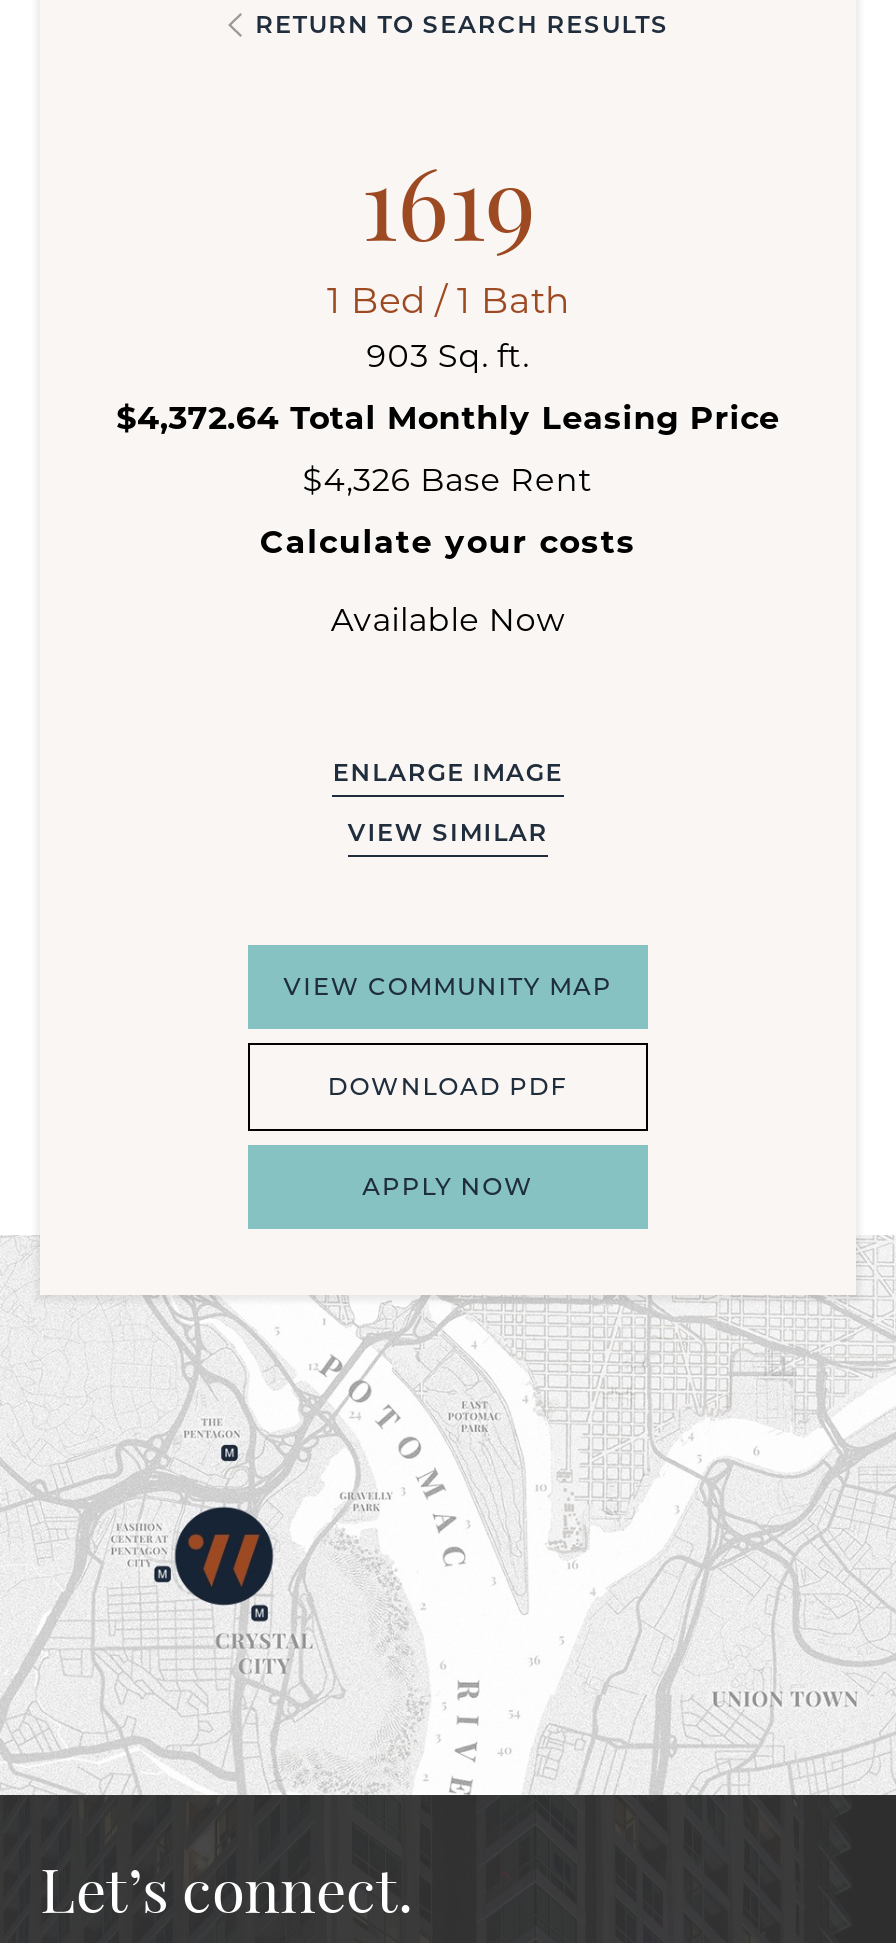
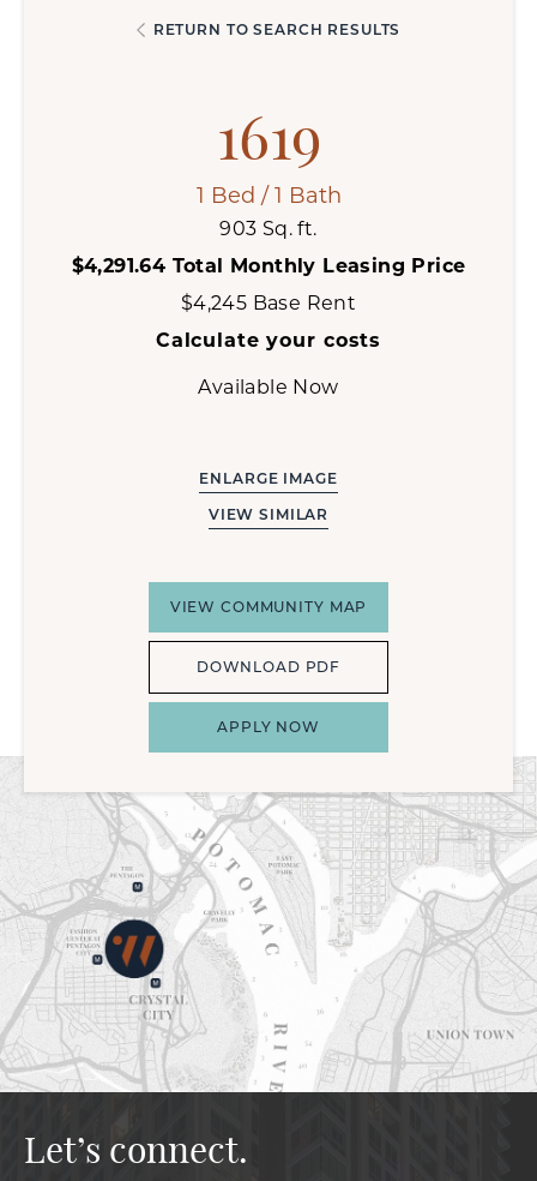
[116,399,780,437] $4,372.64 Total Monthly Leasing Price -> [71,255,466,277] $4,291.64 Total Monthly Leasing Price
[303,461,593,499] $4,326 Base Rent -> [181,292,356,315] $4,245 Base Rent

